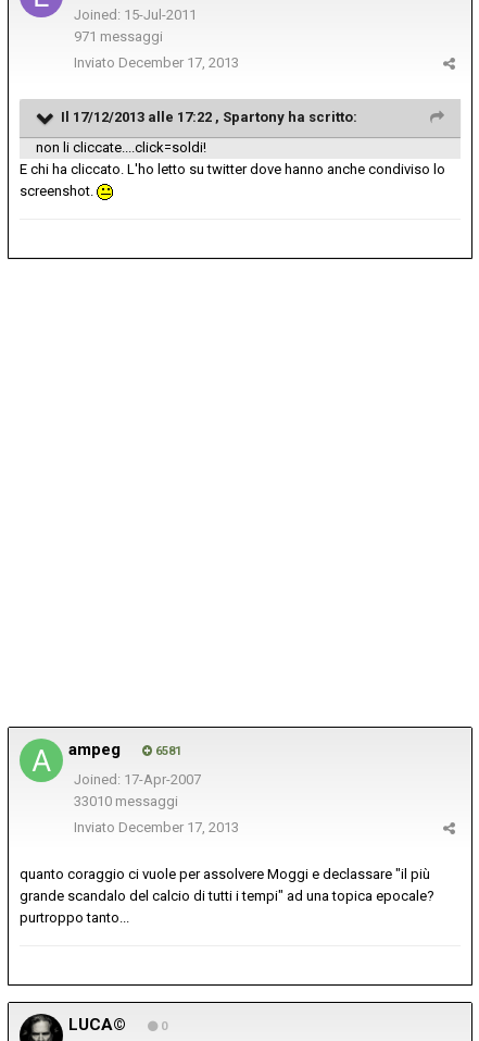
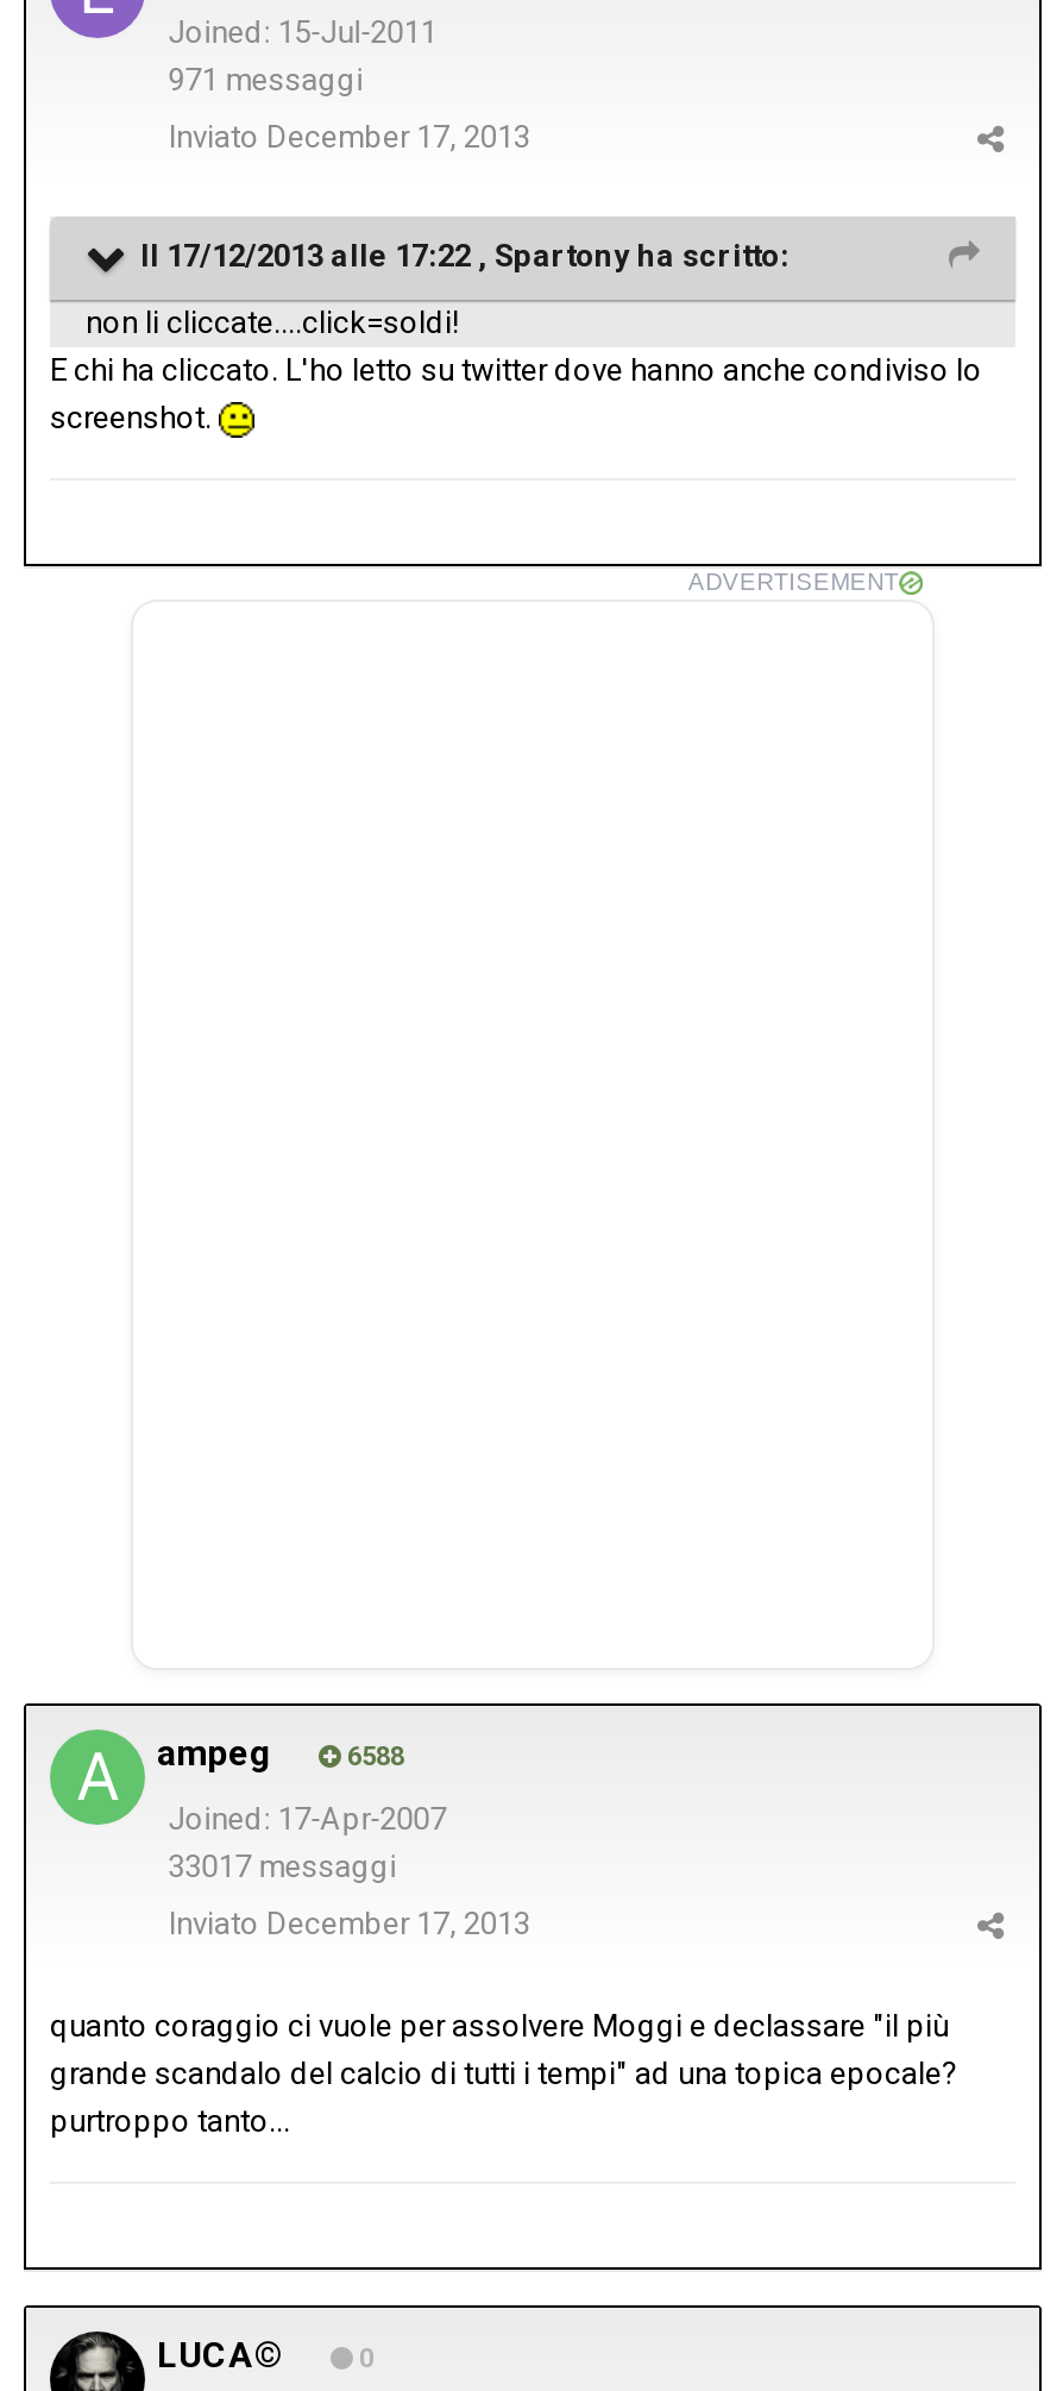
none -> [688,569,899,595] ADVERTISEMENT
[152,744,181,758] 6581 -> [340,1742,404,1773] 6588
[74,794,178,810] 33010 messaggi -> [168,1850,397,1885] 33017 messaggi

